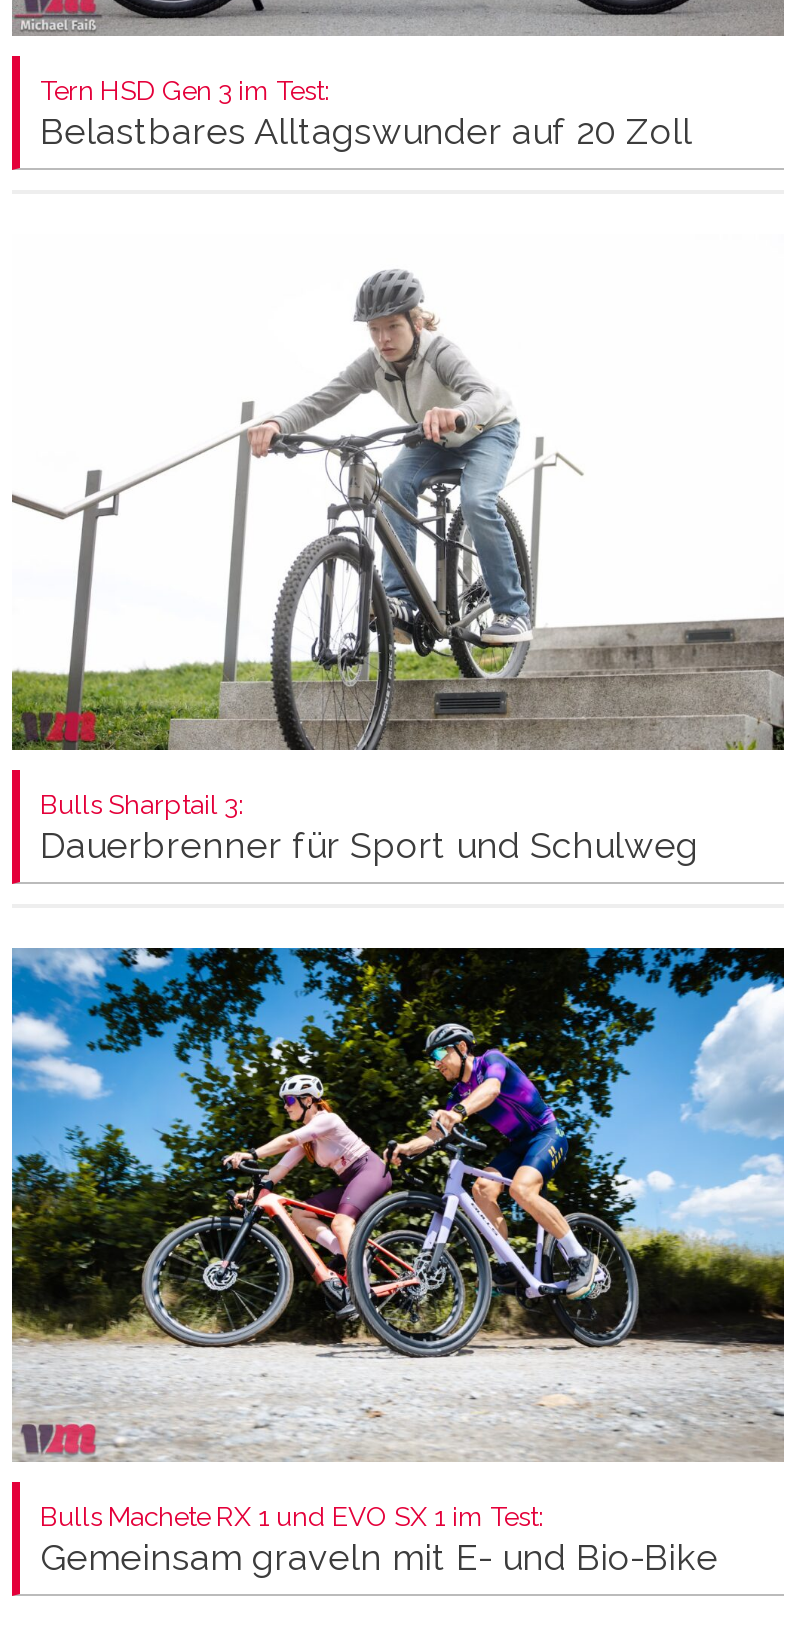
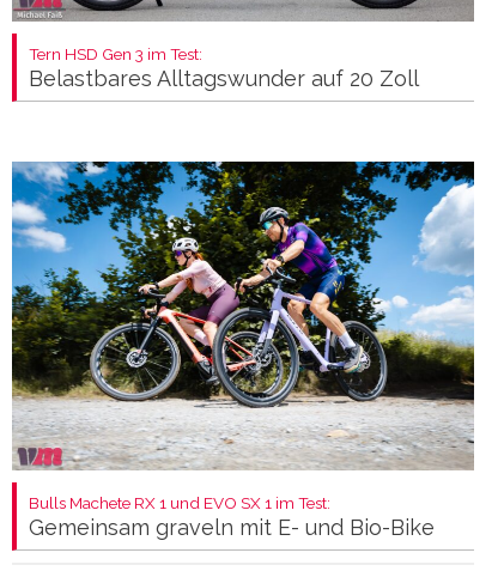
[12,270,786,865] [image] | Bulls Sharptail 3: | Dauerbrenner für Sport und Schulweg -> none

